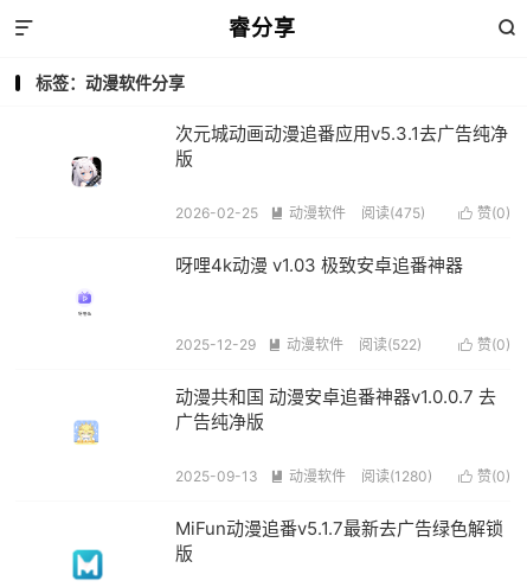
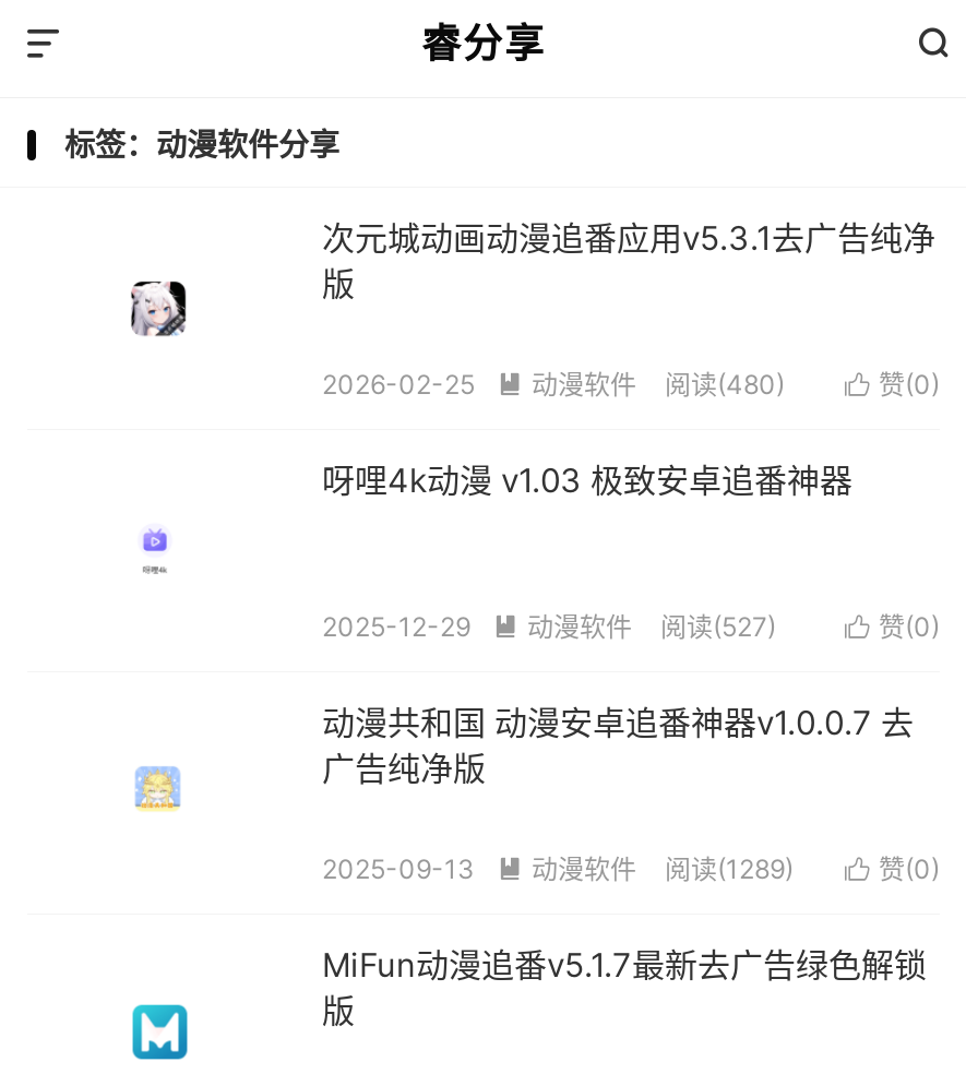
[361,204,425,222] 阅读(475) -> [665,368,785,401] 阅读(480)
[359,336,422,353] 阅读(522) -> [660,610,776,643] 阅读(527)
[361,467,432,485] 阅读(1280) -> [665,852,794,885] 阅读(1289)

